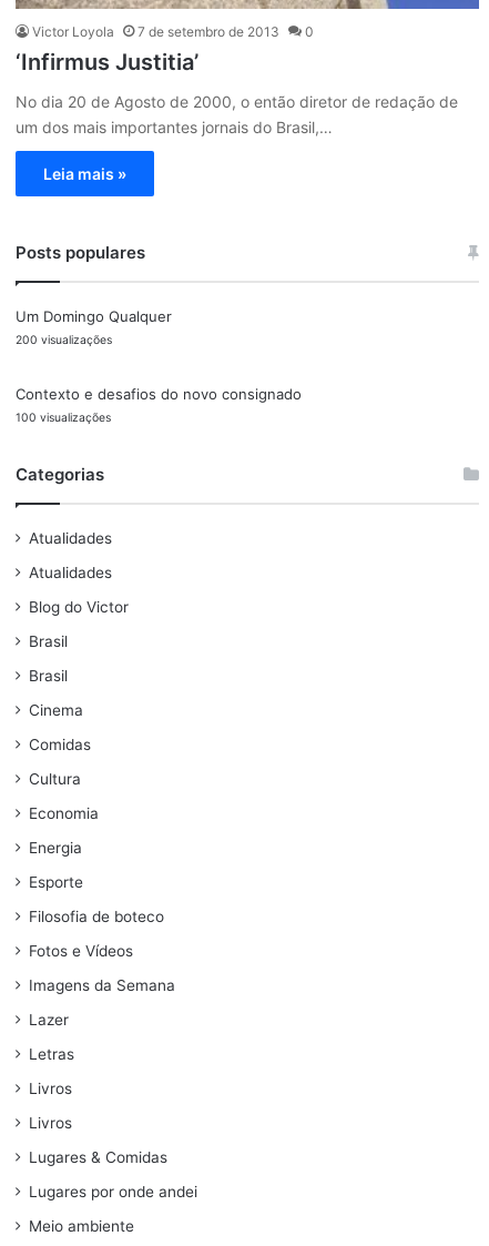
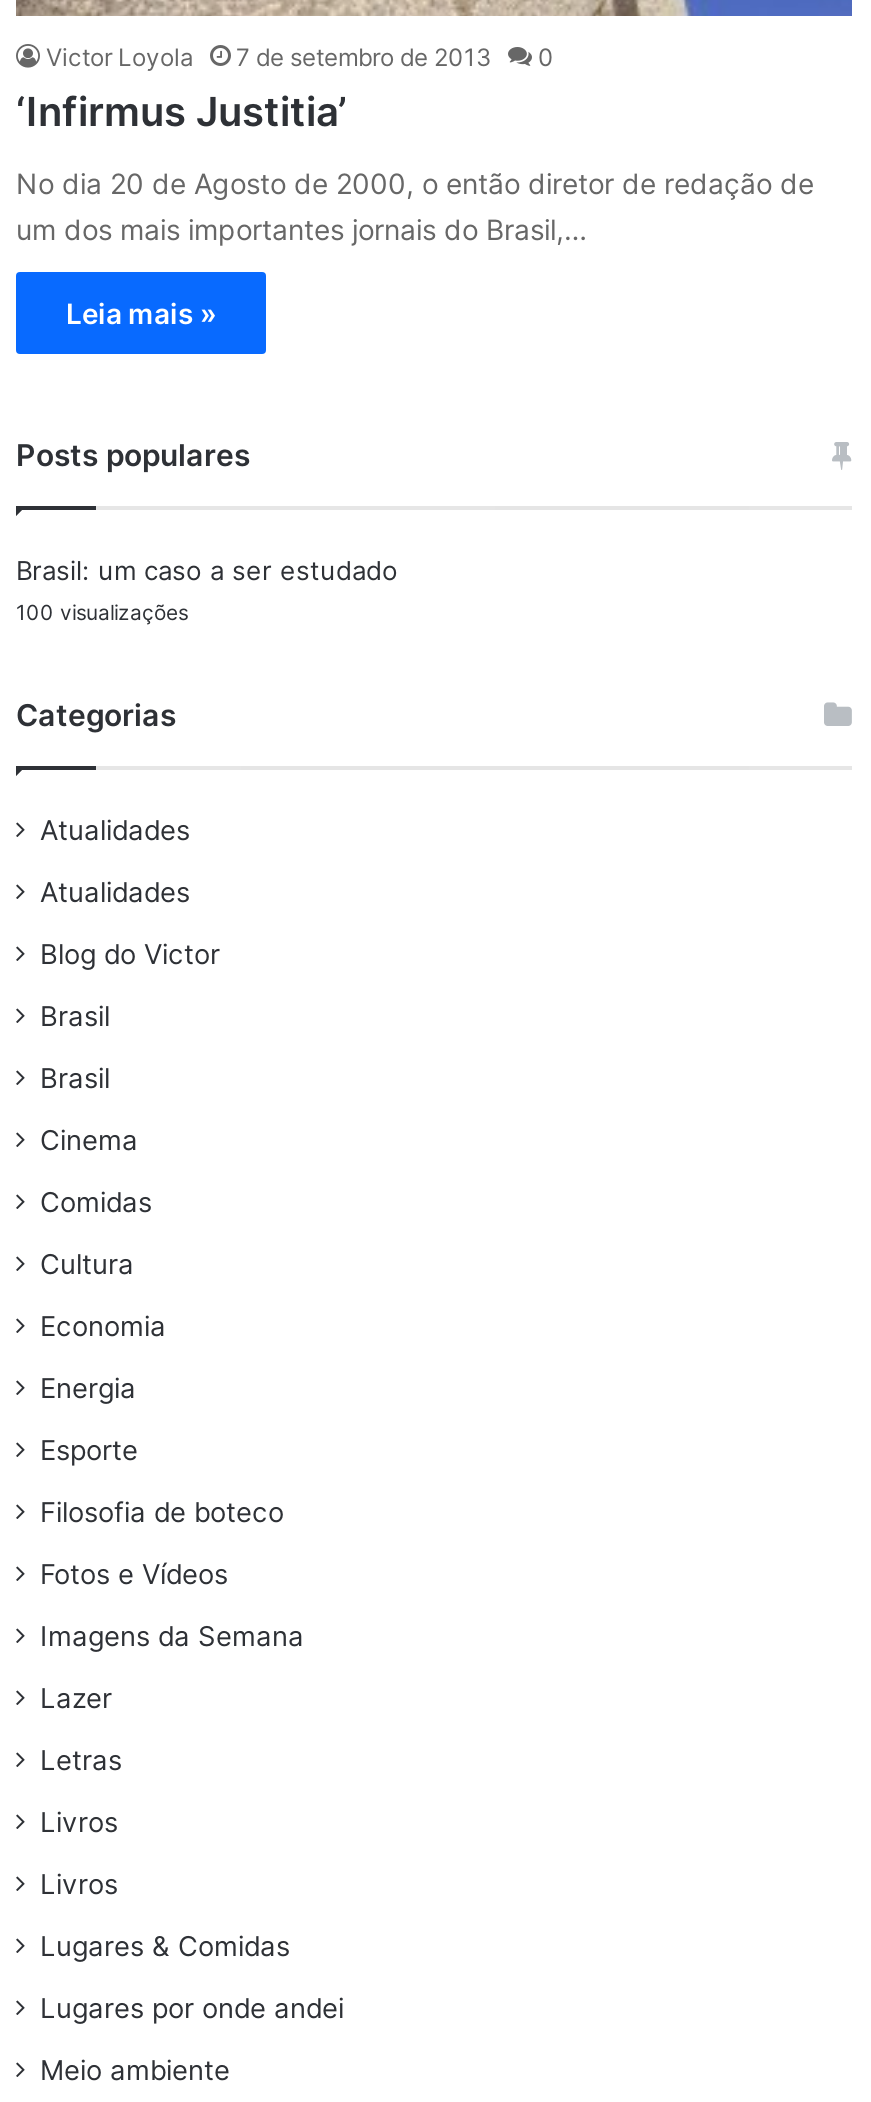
[16,307,302,403] Um Domingo Qualquer | 200 visualizações | Contexto e desafios do novo consignado -> [16,554,398,586] Brasil: um caso a ser estudado

